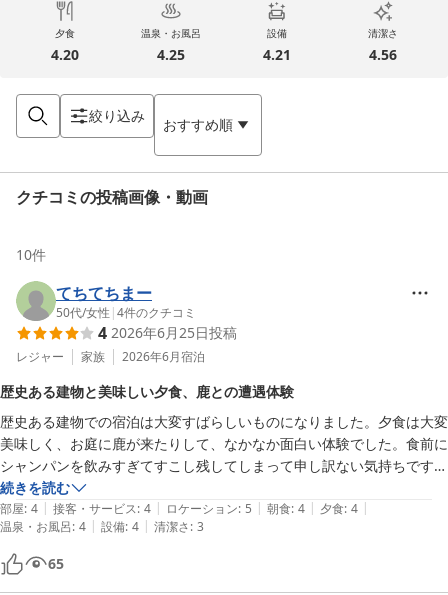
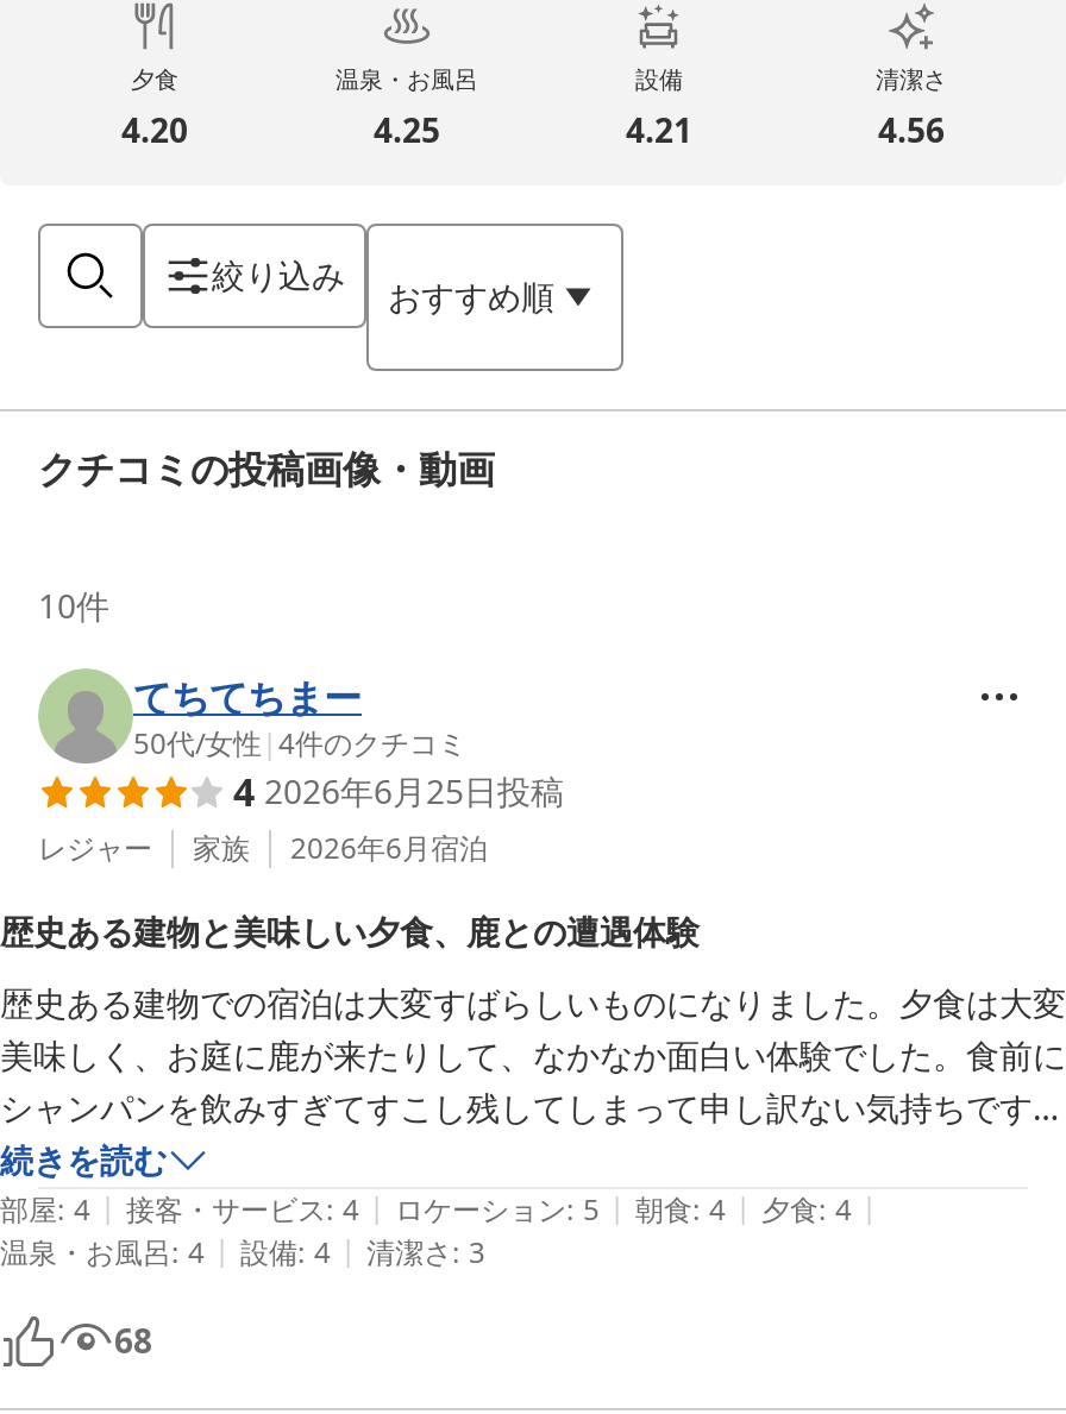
[48,554,64,573] 65 -> [114,1318,152,1363] 68

